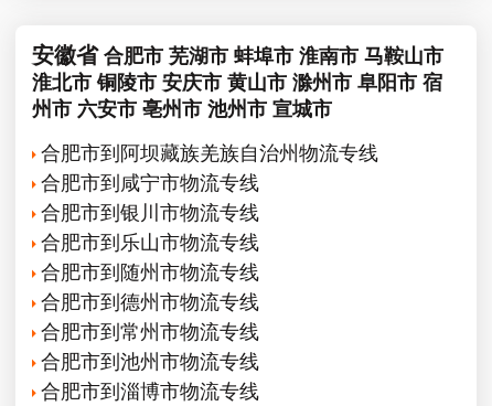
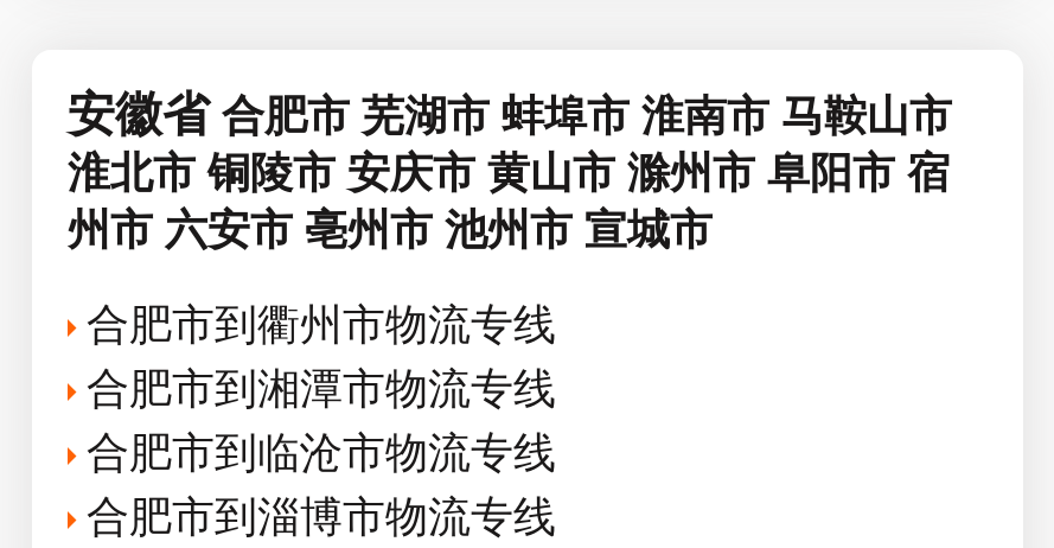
[41,141,378,373] 合肥市到阿坝藏族羌族自治州物流专线 | 合肥市到咸宁市物流专线 | 合肥市到银川市物流专线 | 合肥市到乐山市物流专线 | 合肥市到随州市物流专线 | 合肥市到德州市物流专线 | 合肥市到常州市物流专线 | 合肥市到池州市物流专线 -> [87,299,556,477] 合肥市到衢州市物流专线 | 合肥市到湘潭市物流专线 | 合肥市到临沧市物流专线

